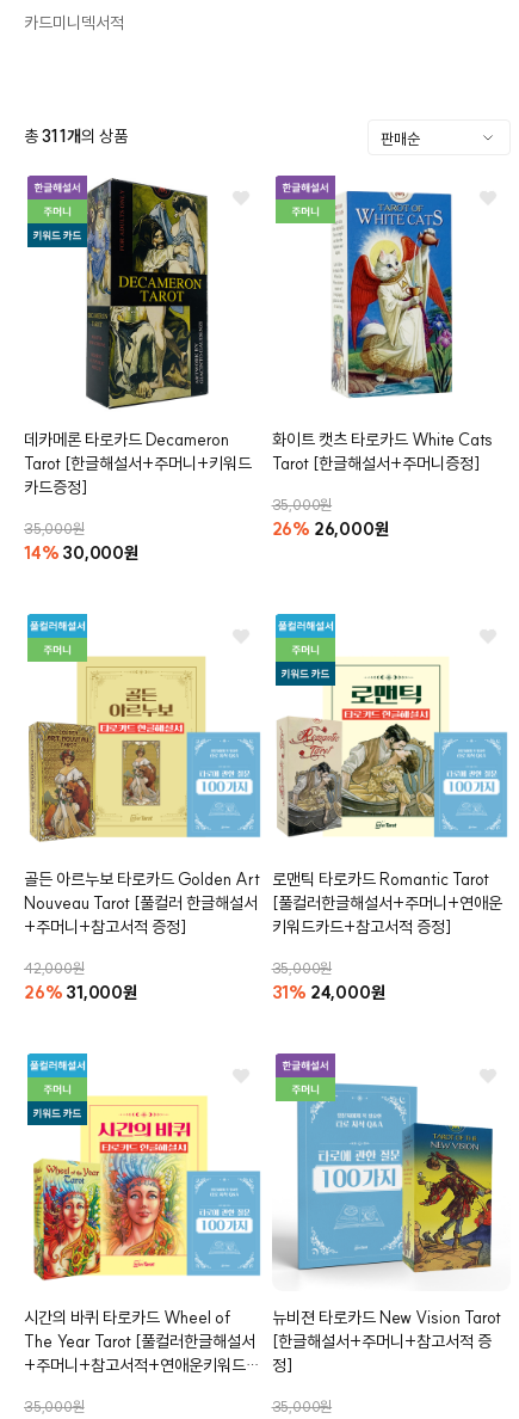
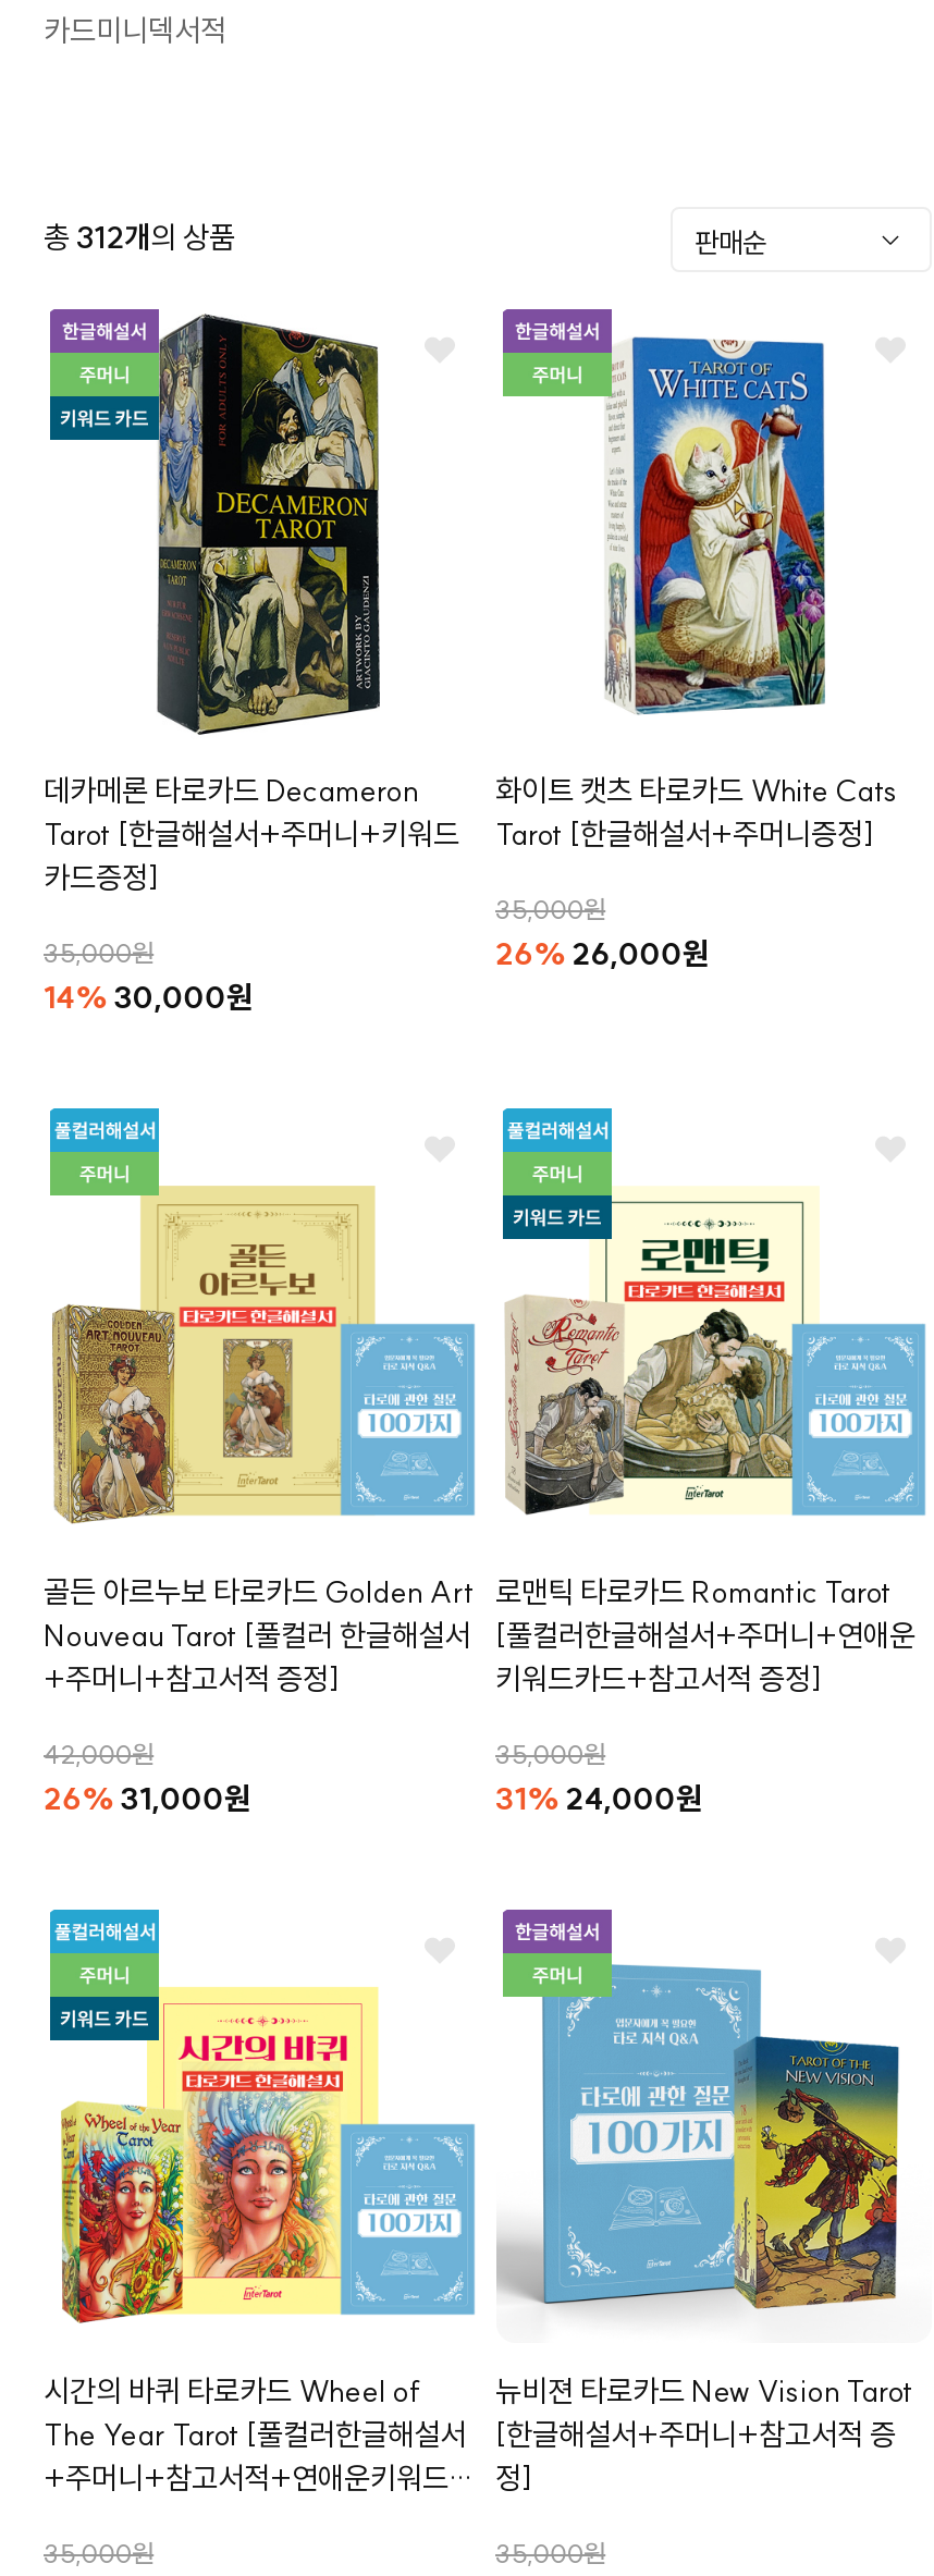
[24,125,128,147] 총 311개의 상품 -> [44,218,235,257] 총 312개의 상품

